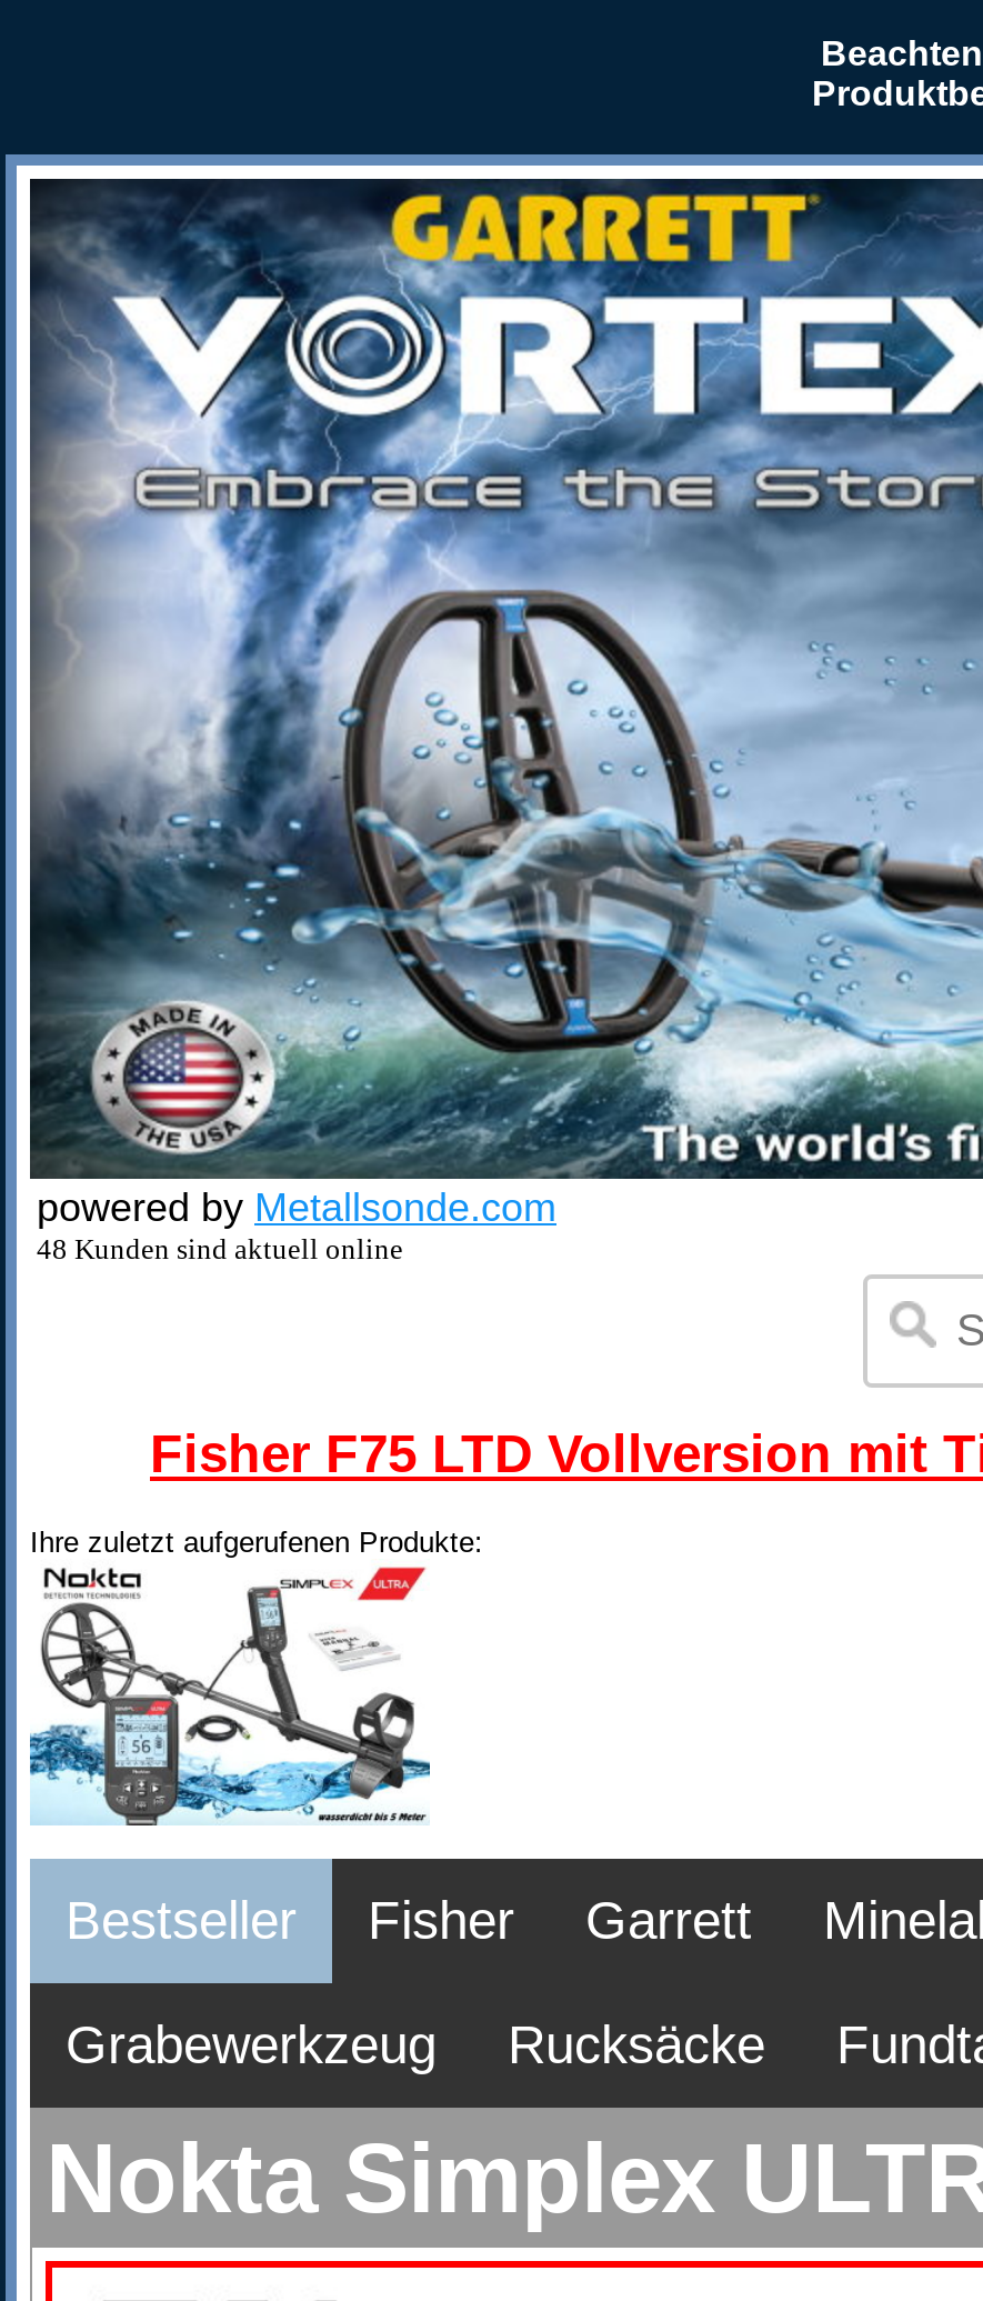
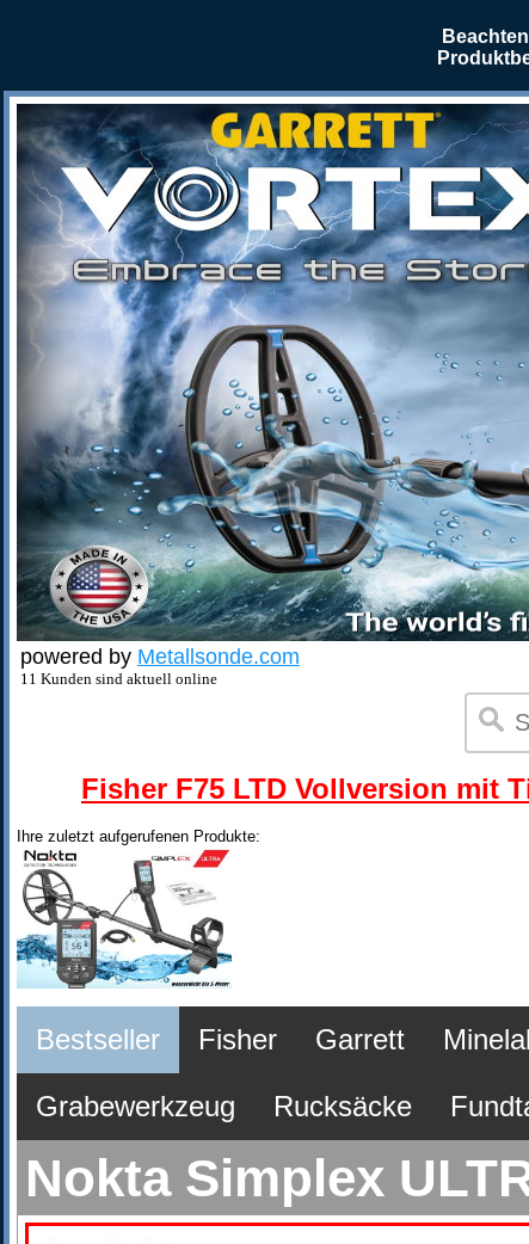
[37,1232,403,1265] 48 Kunden sind aktuell online -> [20,670,217,688] 11 Kunden sind aktuell online

